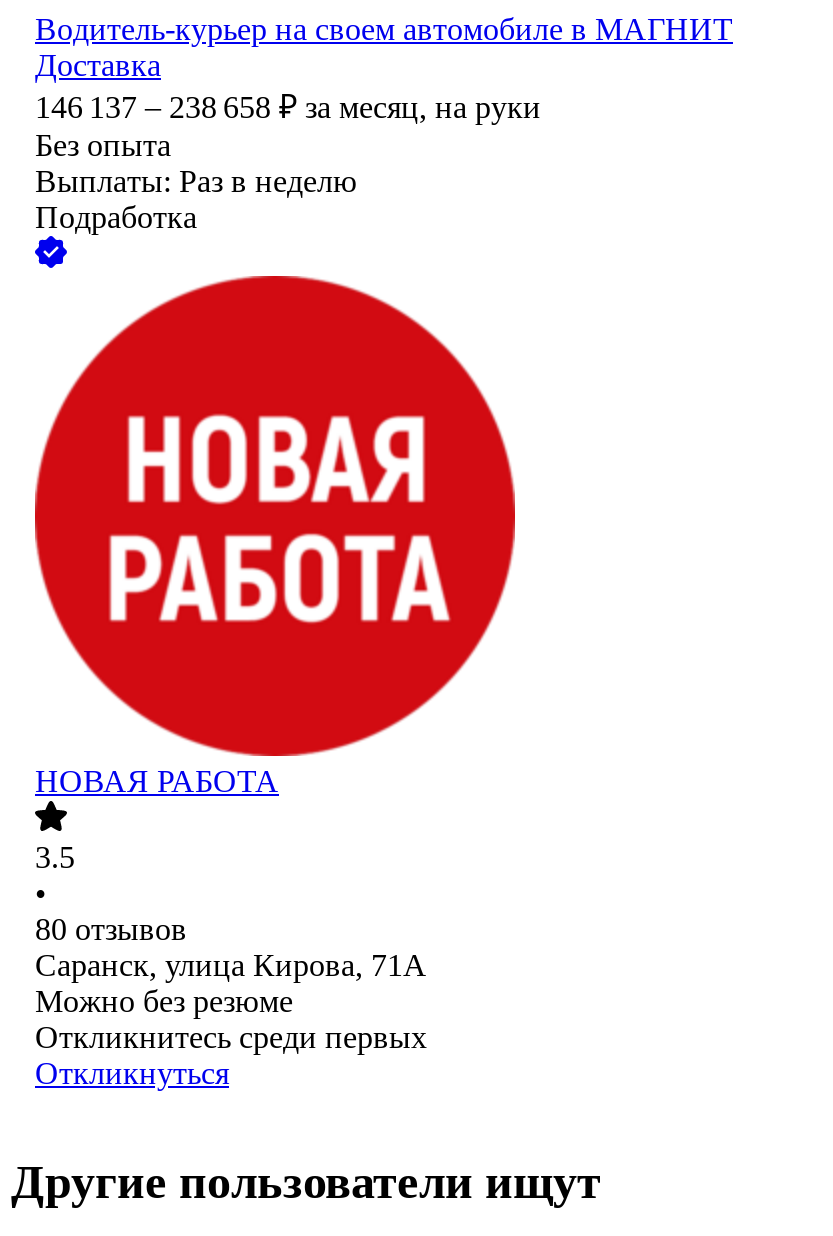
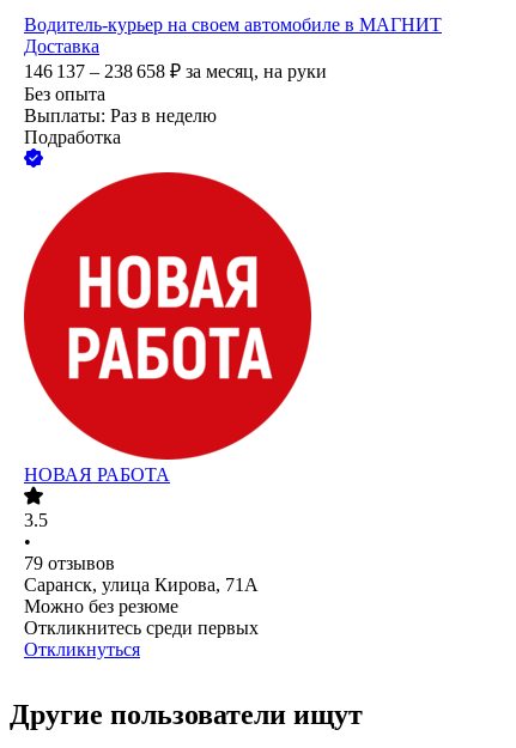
[35,913,187,947] 80 отзывов -> [24,553,115,574] 79 отзывов

